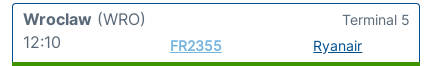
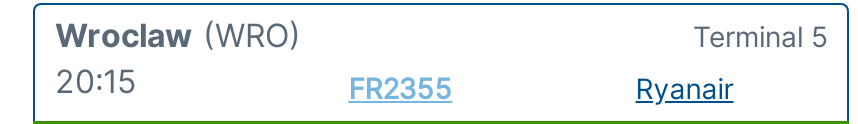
[23,32,61,52] 12:10 -> [55,61,137,101] 20:15

